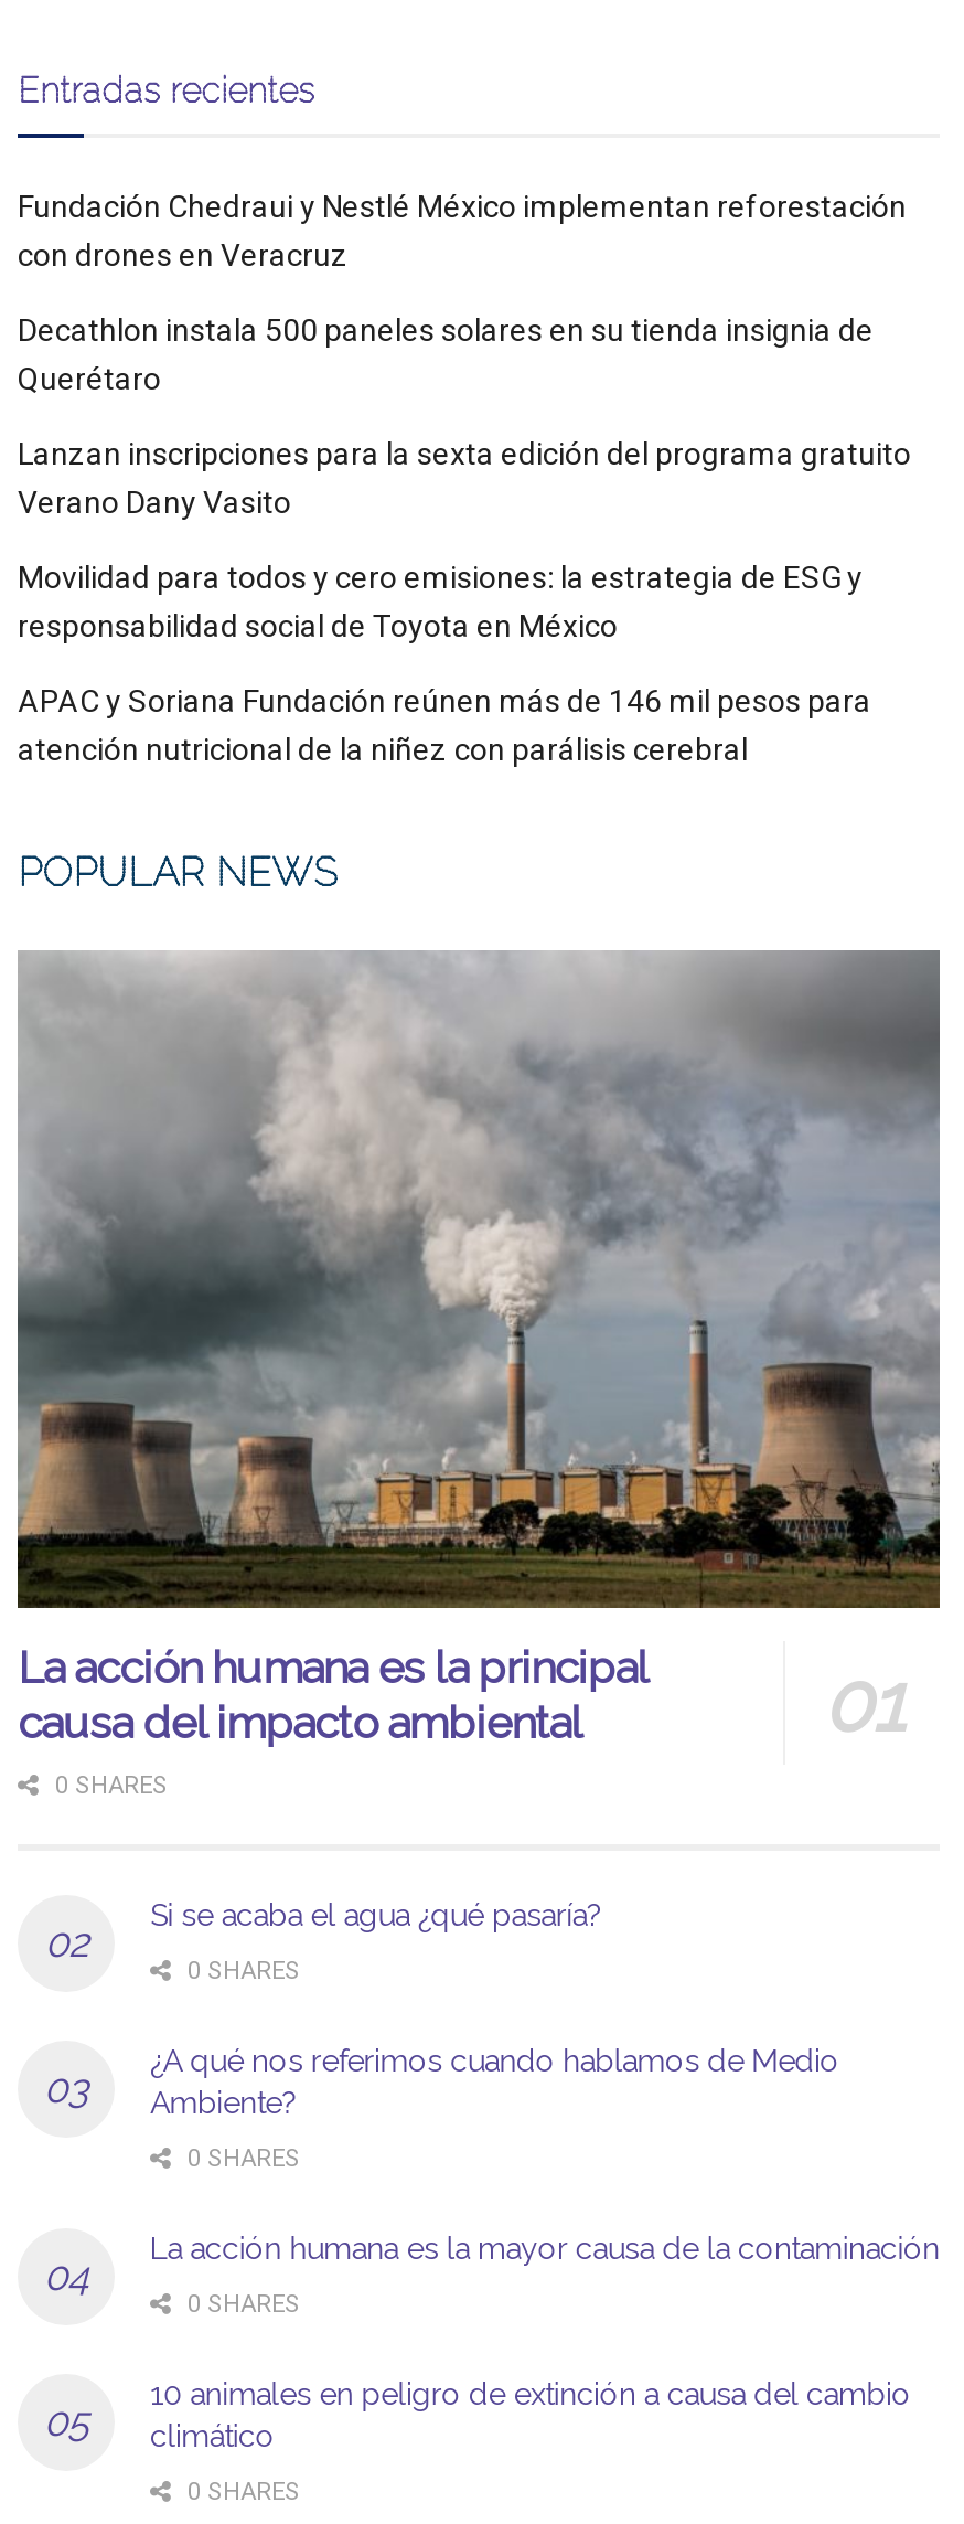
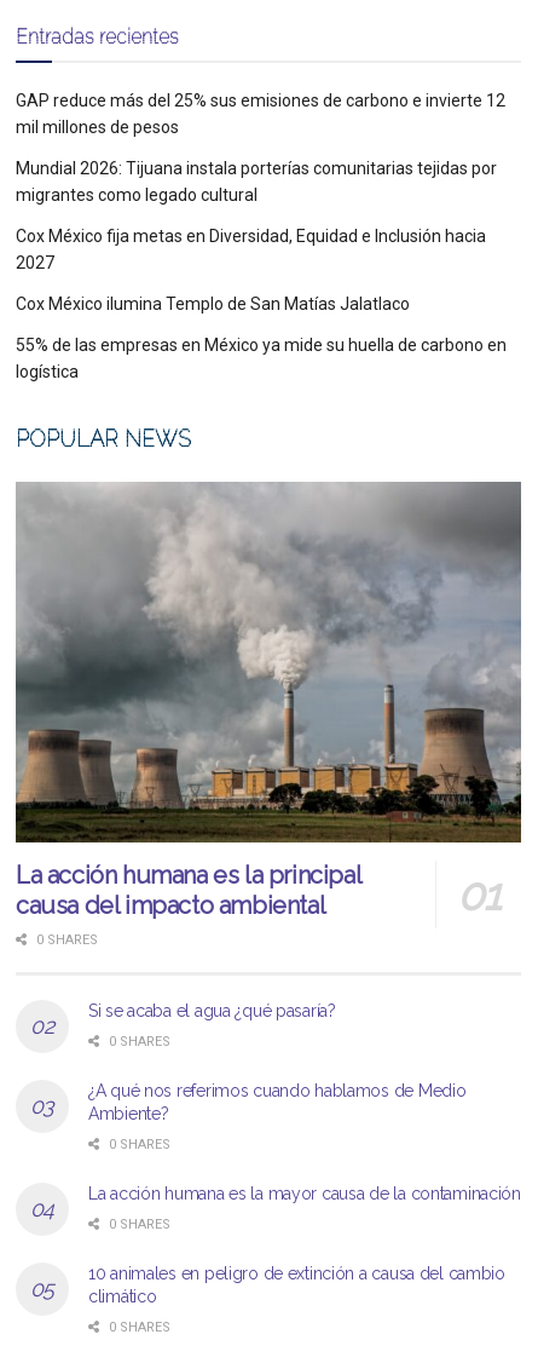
[18,188,907,271] Fundación Chedraui y Nestlé México implementan reforestación | con drones en Veracruz -> [16,90,505,136] GAP reduce más del 25% sus emisiones de carbono e invierte 12 | mil millones de pesos
[18,311,874,395] Decathlon instala 500 paneles solares en su tienda insignia de | Querétaro -> [16,158,497,204] Mundial 2026: Tijuana instala porterías comunitarias tejidas por | migrantes como legado cultural
[18,435,911,519] Lanzan inscripciones para la sexta edición del programa gratuito | Verano Dany Vasito -> [16,226,486,272] Cox México fija metas en Diversidad, Equidad e Inclusión hacia | 2027
[18,558,863,642] Movilidad para todos y cero emisiones: la estrategia de ESG y | responsabilidad social de Toyota en México -> [16,294,410,313] Cox México ilumina Templo de San Matías Jalatlaco
[18,682,871,766] APAC y Soriana Fundación reúnen más de 146 mil pesos para | atención nutricional de la niñez con parálisis cerebral -> [16,335,507,381] 55% de las empresas en México ya mide su huella de carbono en | logística

